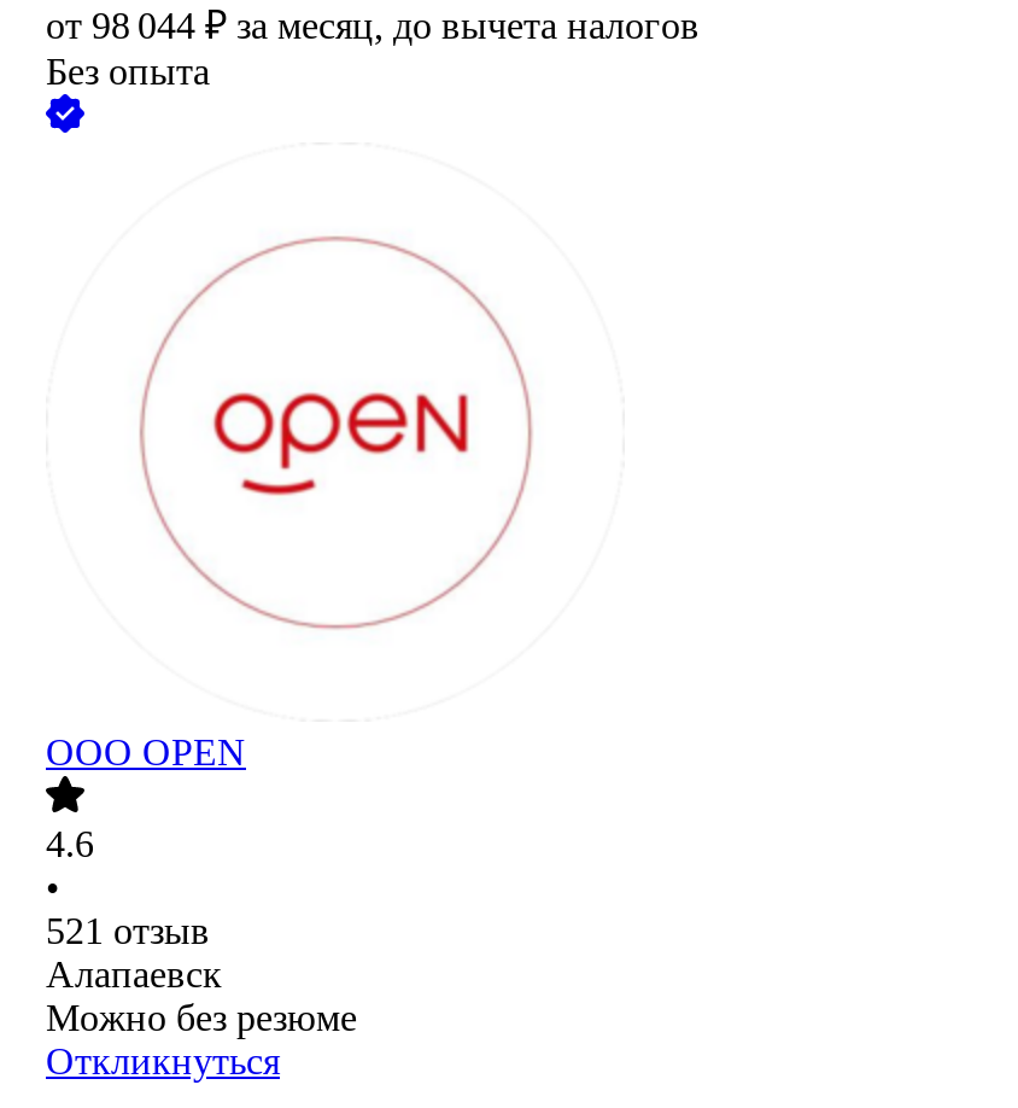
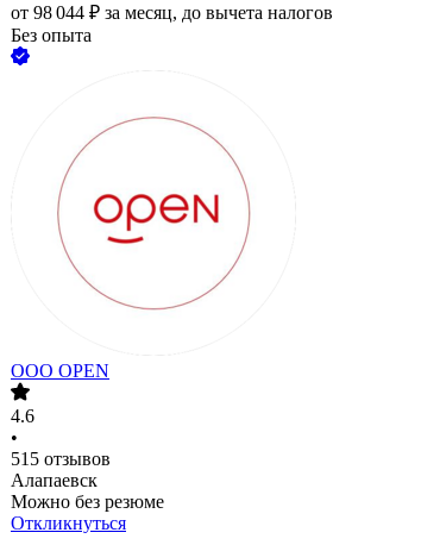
[46,911,210,952] 521 отзыв -> [11,449,111,469] 515 отзывов

